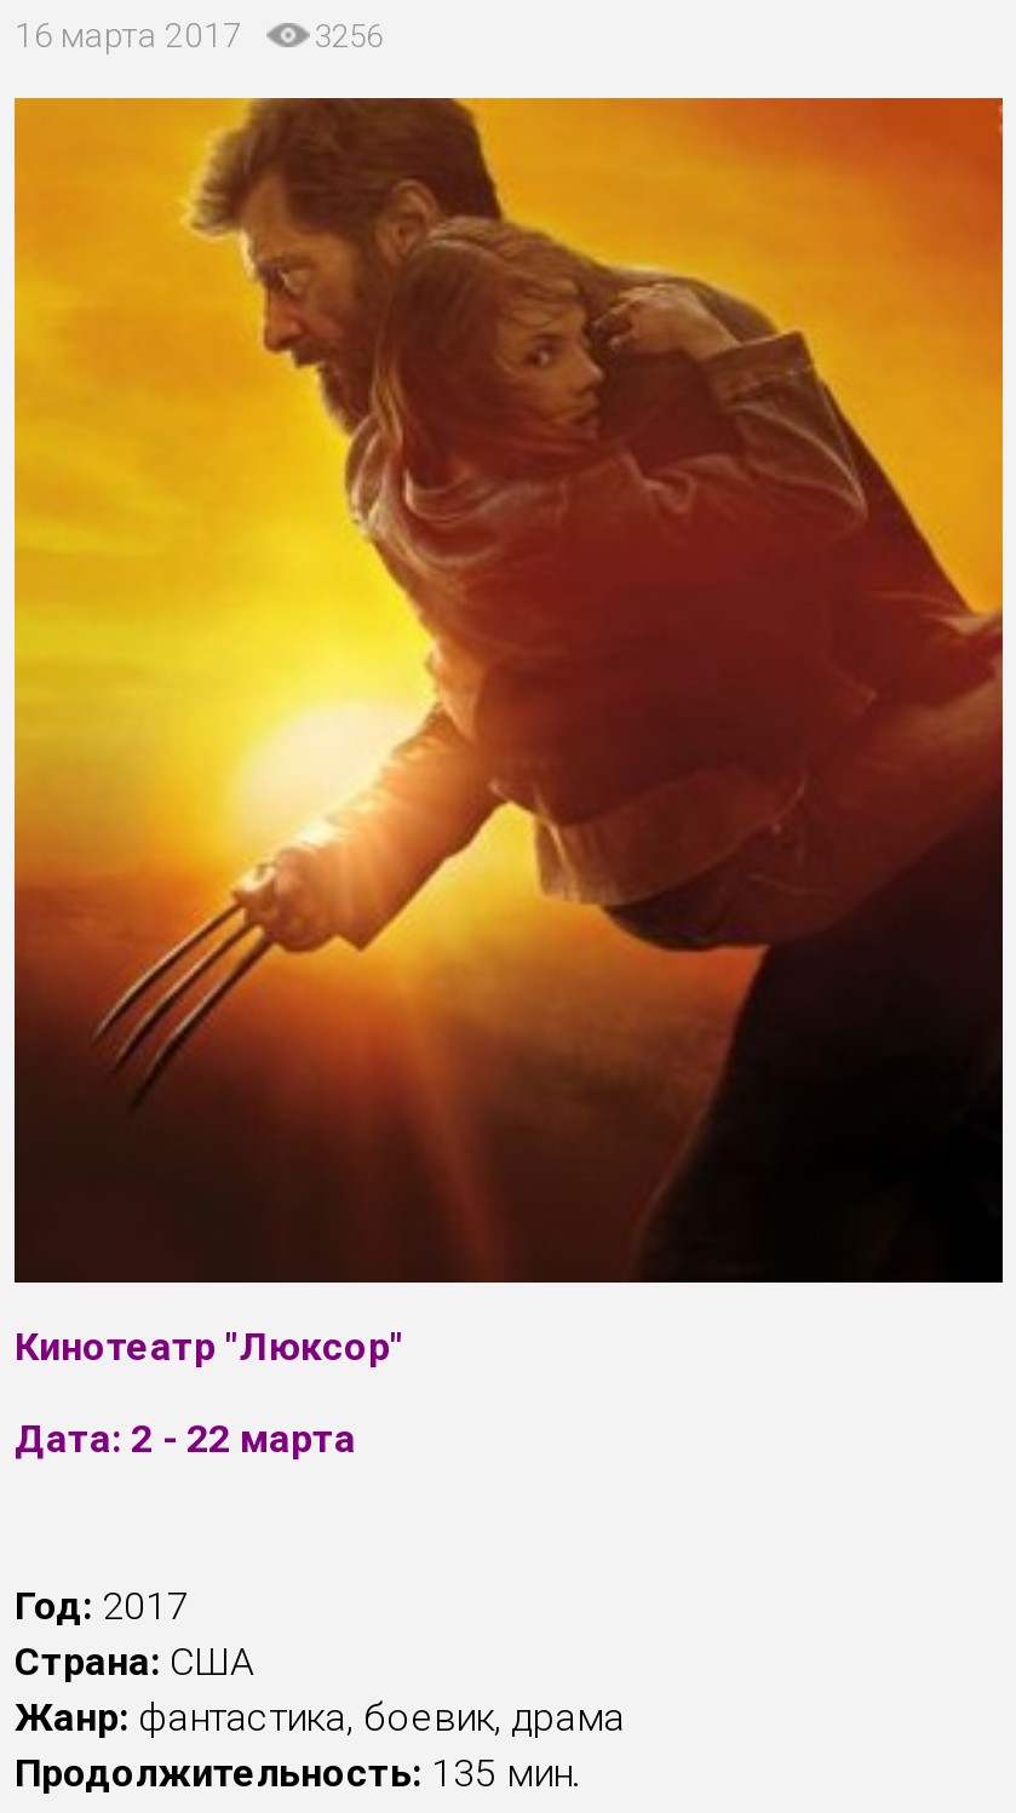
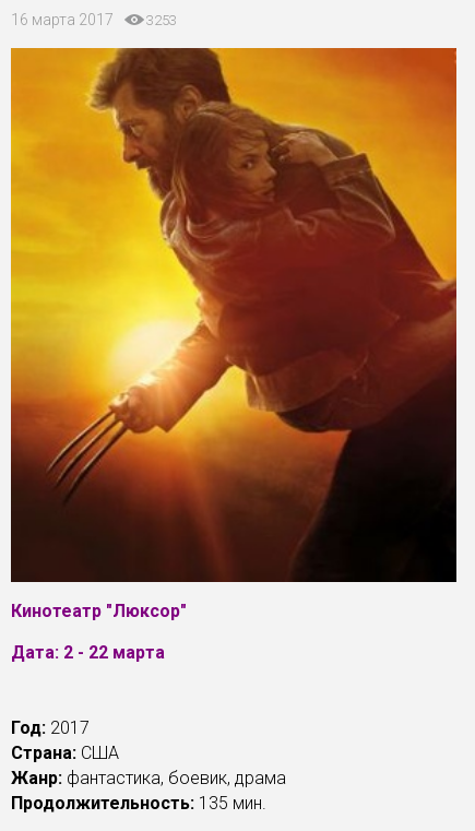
[15,16,383,54] 16 марта 2017 3256 -> [11,11,177,28] 16 марта 2017 3253

